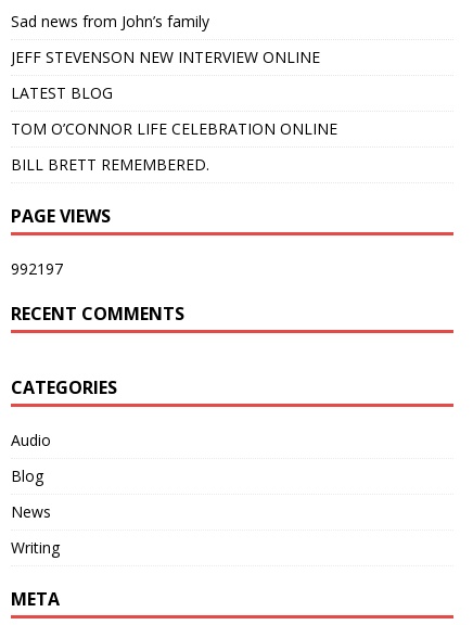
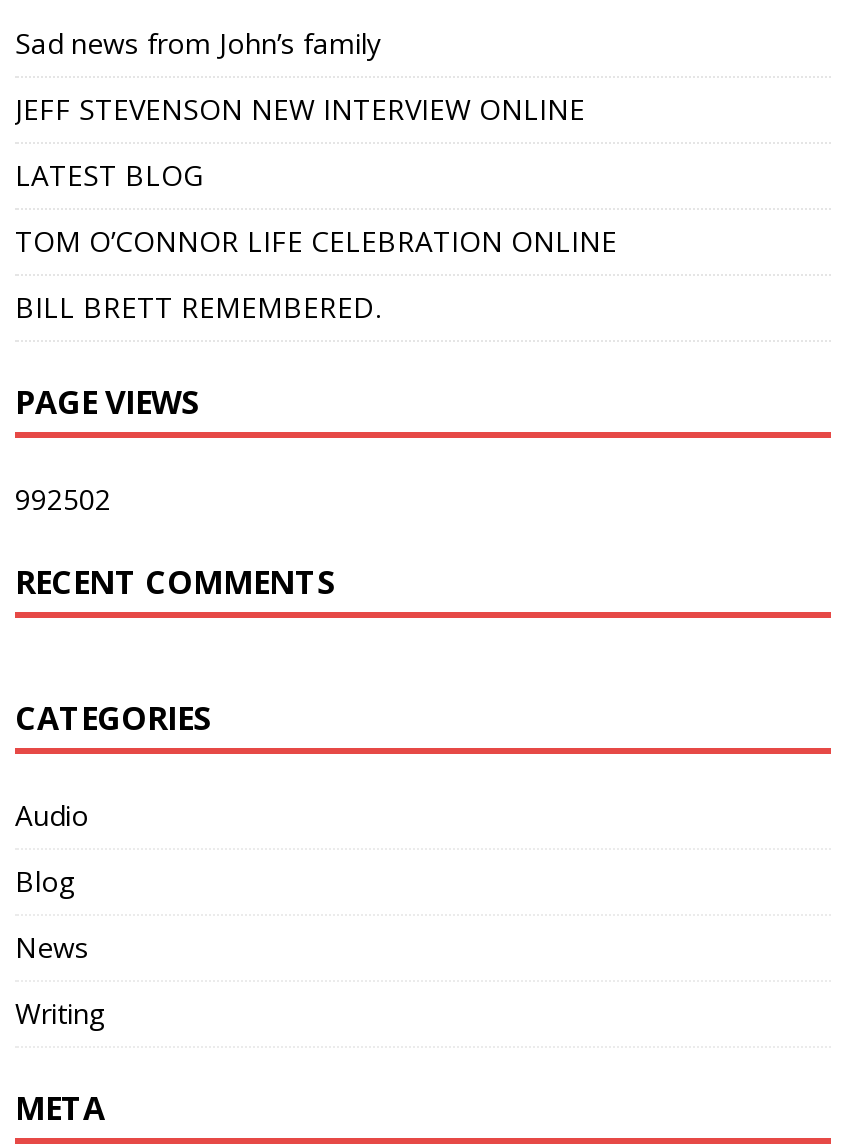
[11,259,63,279] 992197 -> [15,481,111,519] 992502

